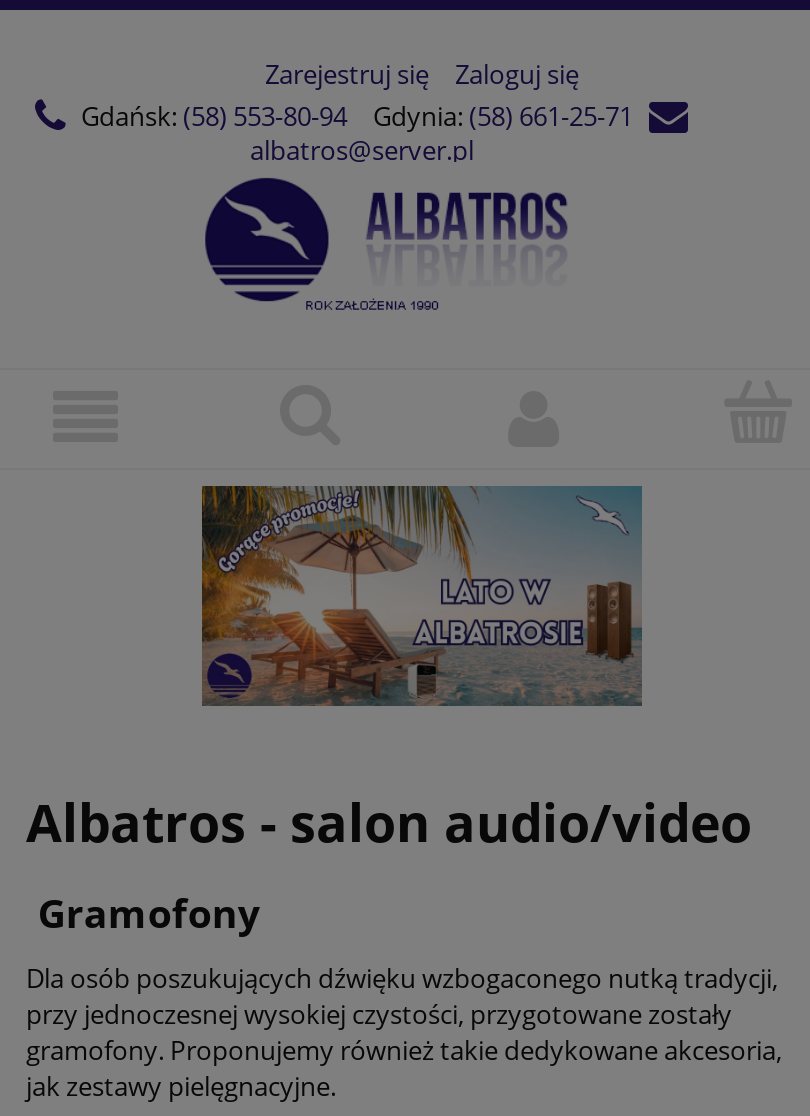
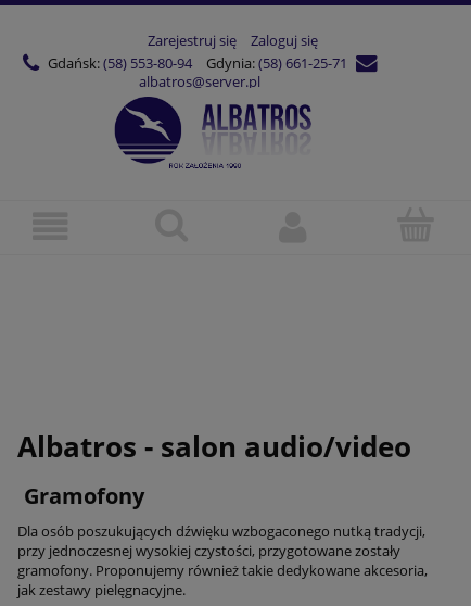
[200,484,644,708] [image] -> none

